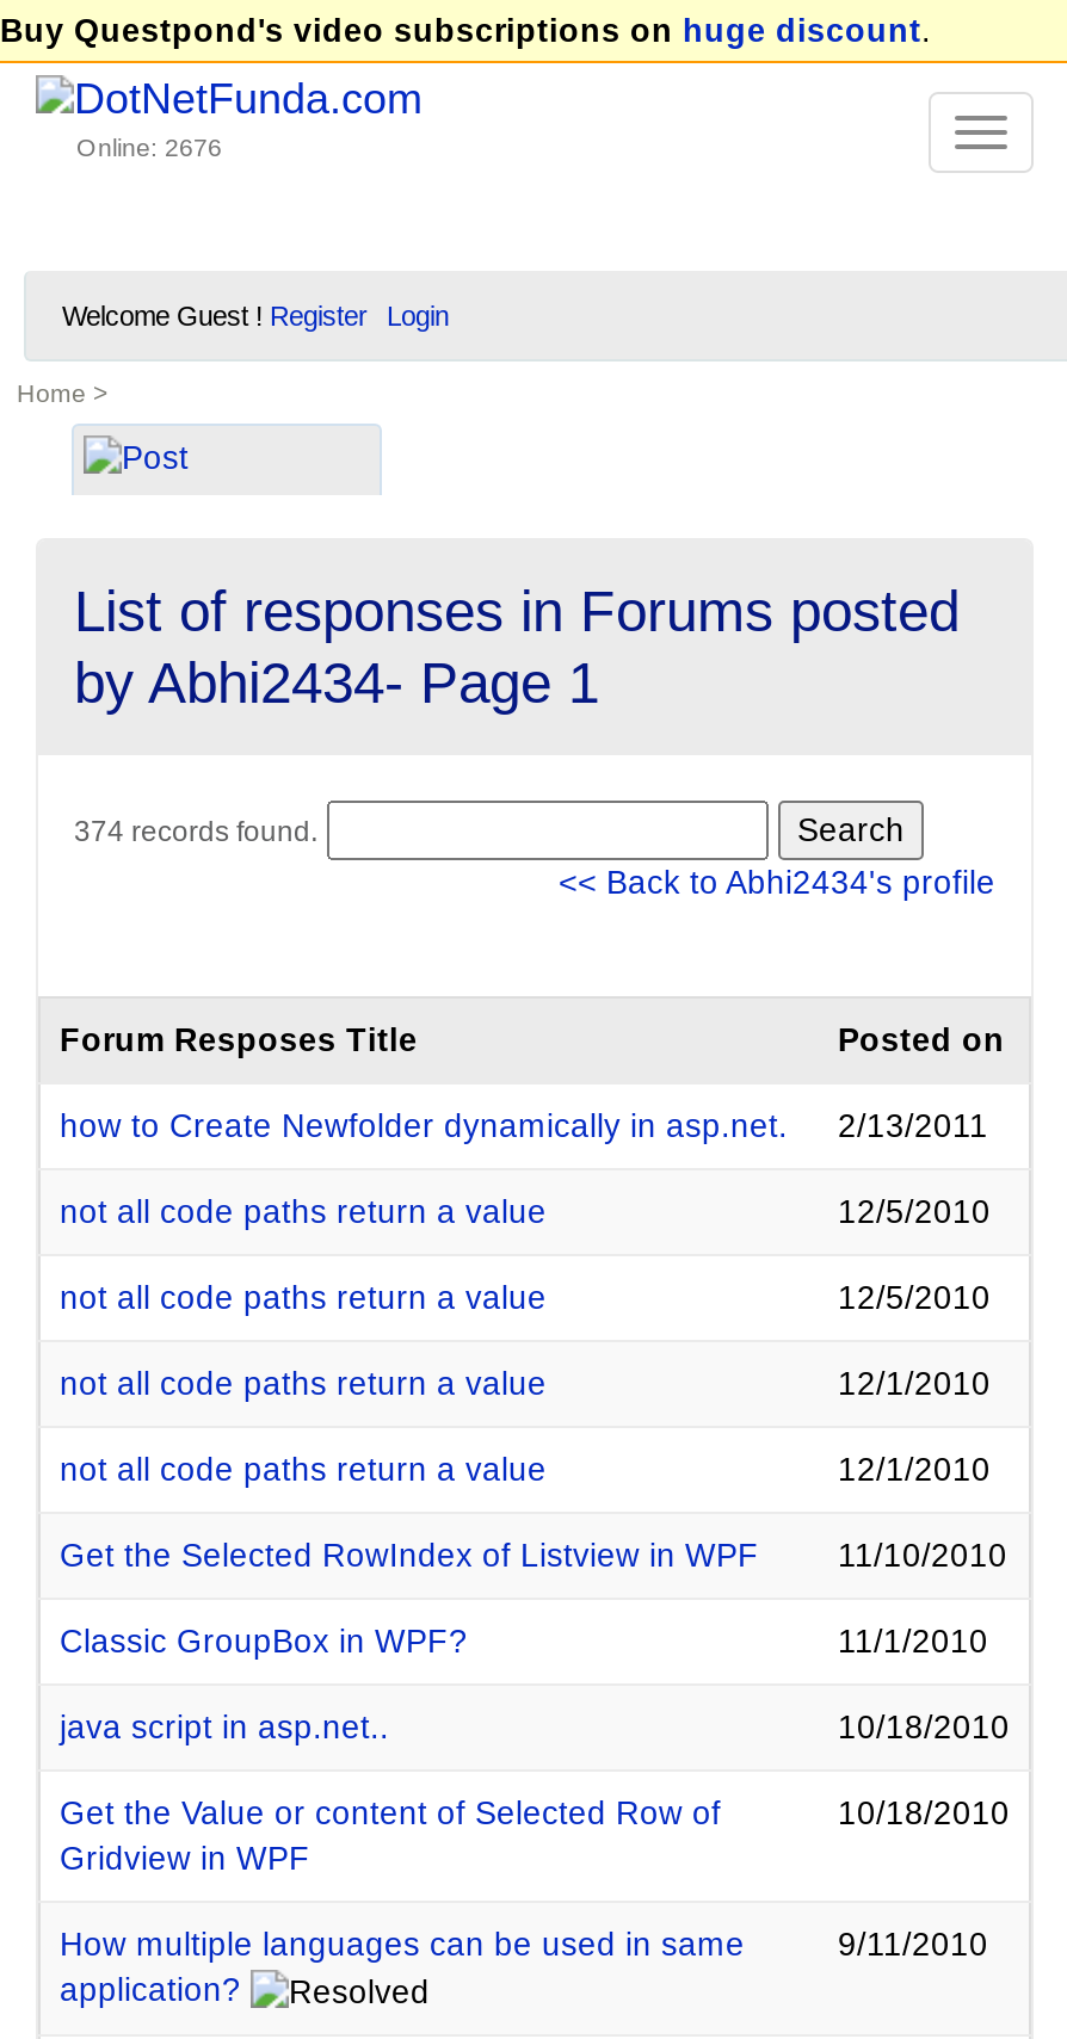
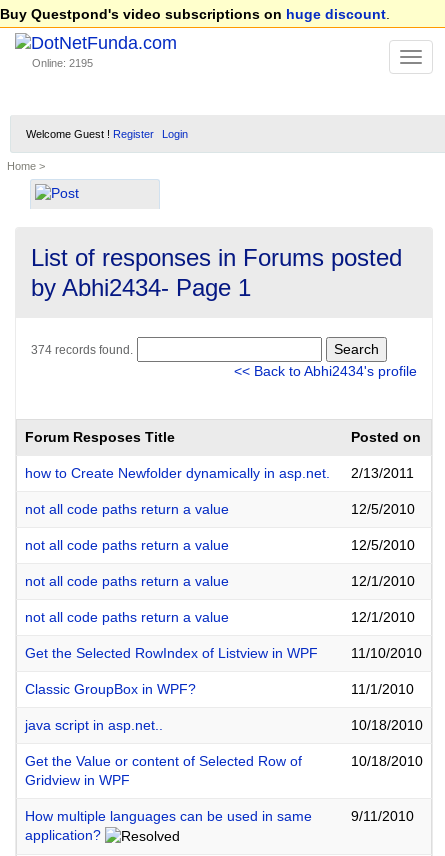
[76,133,222,162] Online: 2676 -> [32,57,93,69] Online: 2195

